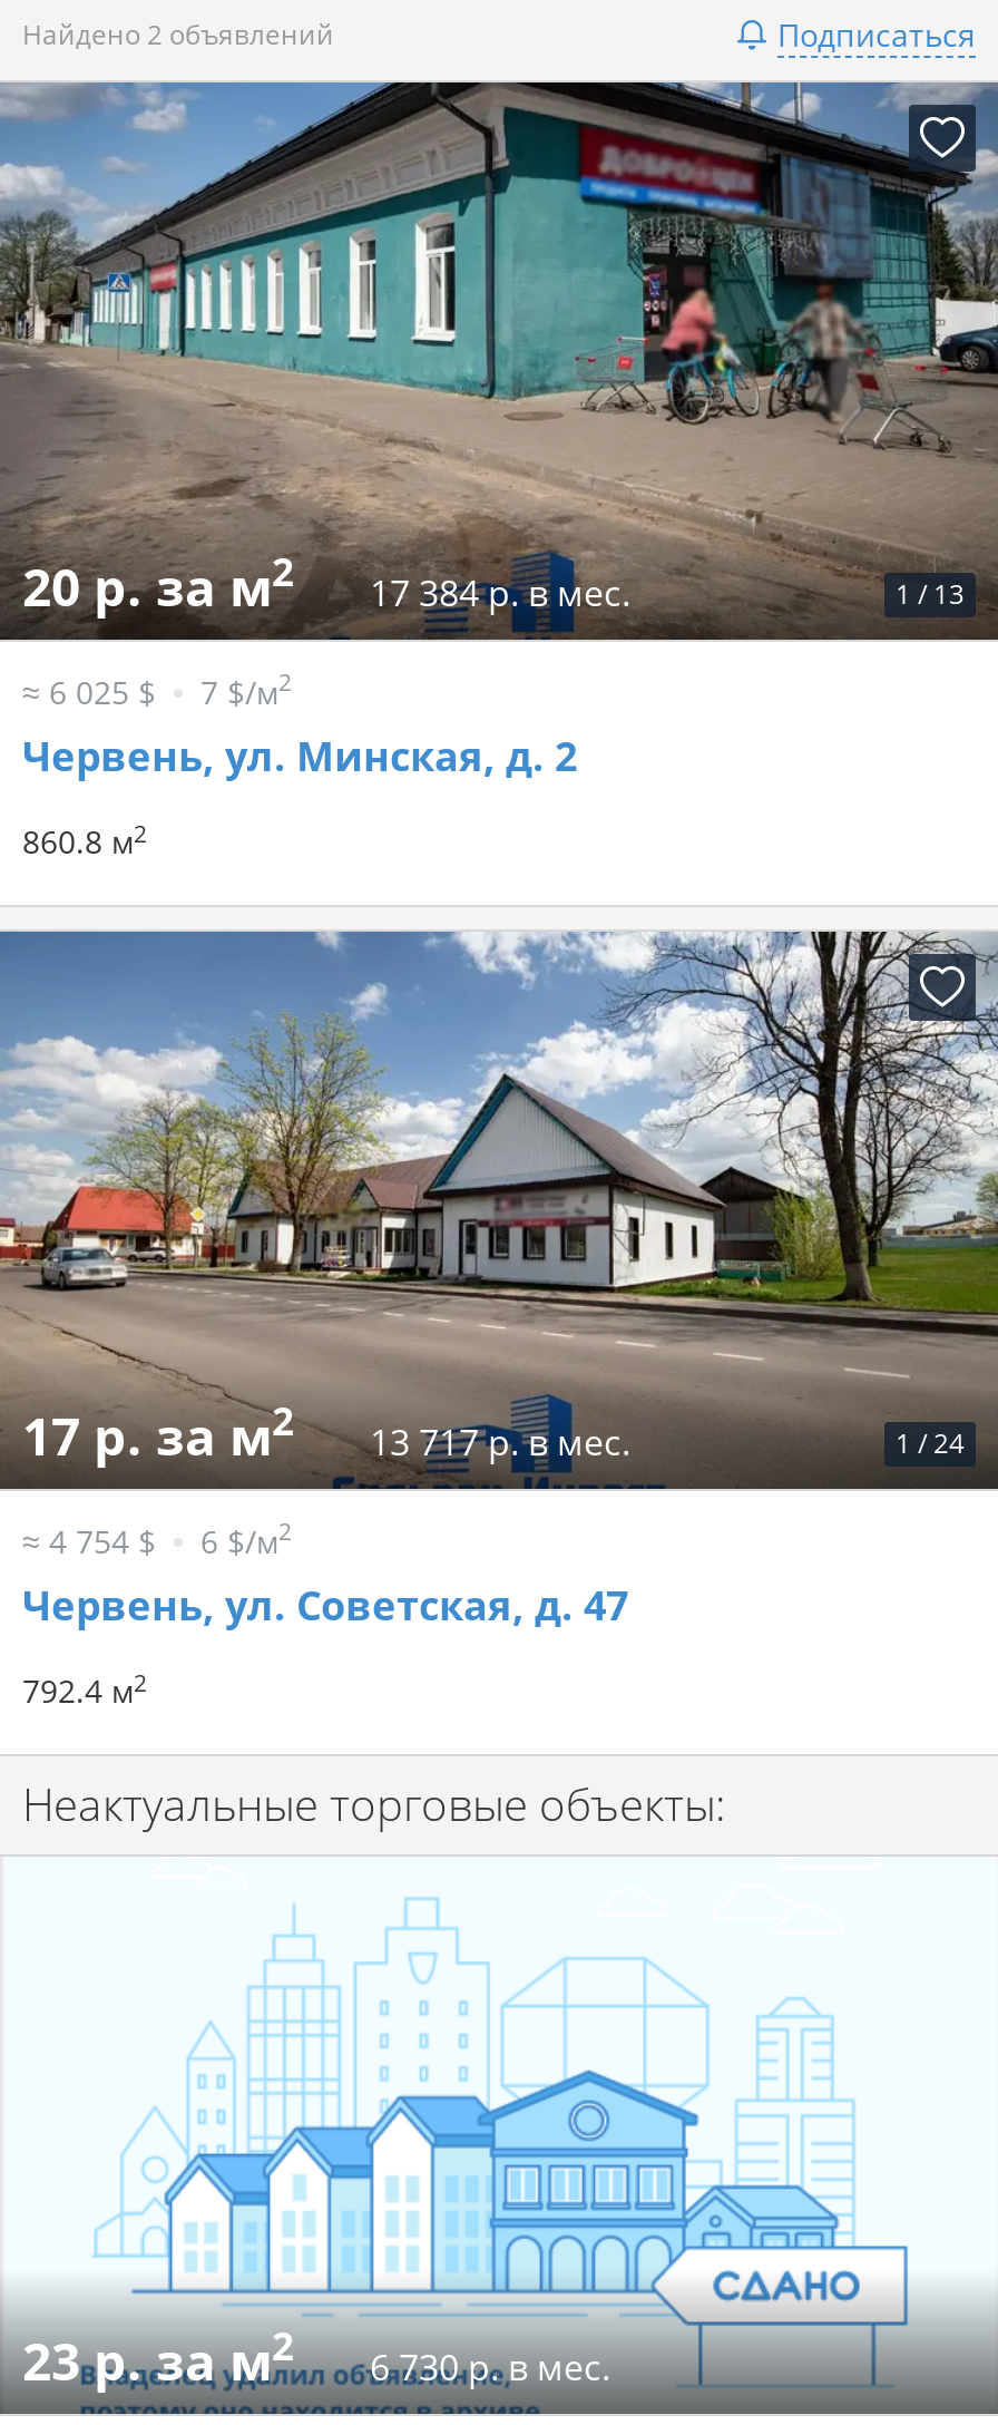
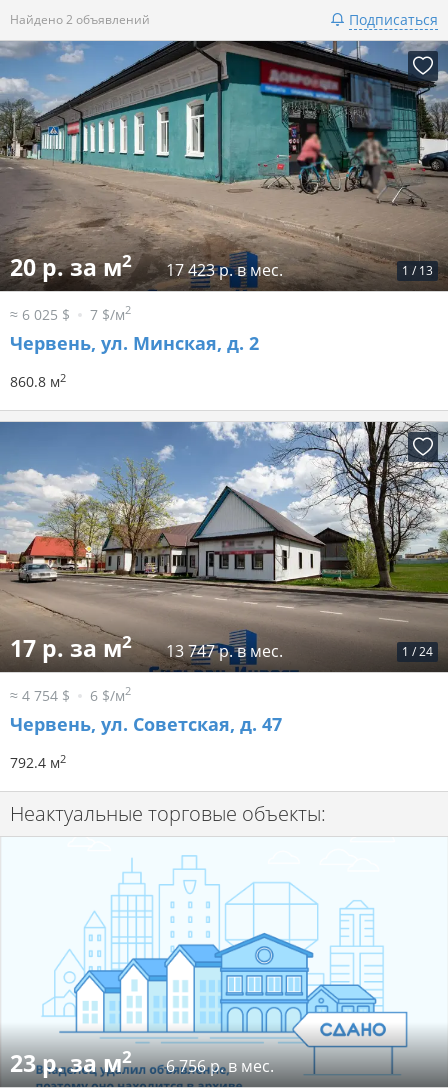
[22,547,630,622] 20 р. за м2 17 384 р. в мес. -> [10,249,283,283] 20 р. за м2 17 423 р. в мес.
[22,1396,630,1471] 17 р. за м2 13 717 р. в мес. -> [10,630,283,664] 17 р. за м2 13 747 р. в мес.
[361,2343,610,2392] 6 730 р. в мес. -> [162,1055,274,1077] 6 756 р. в мес.

